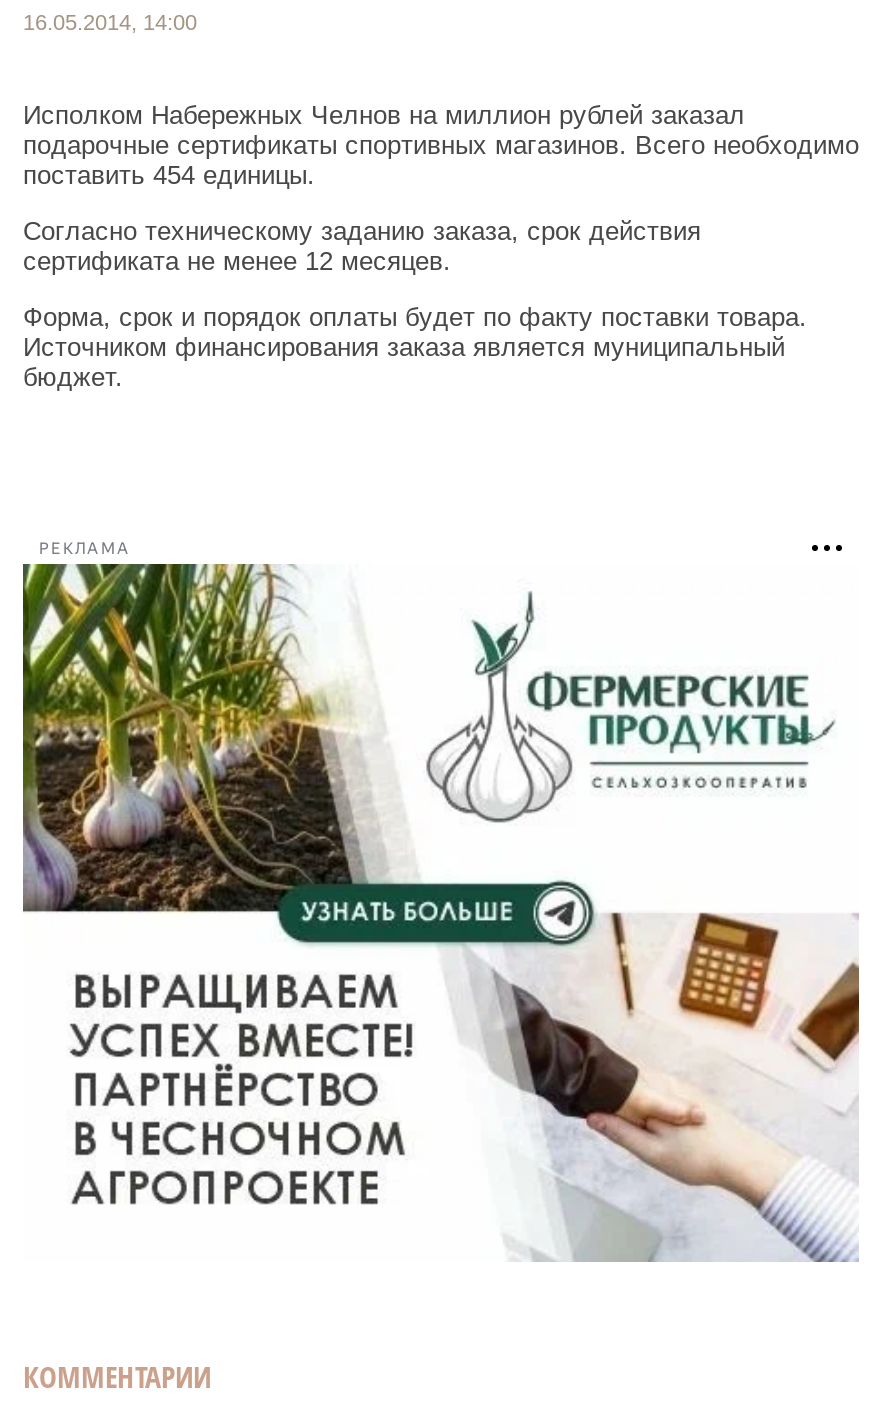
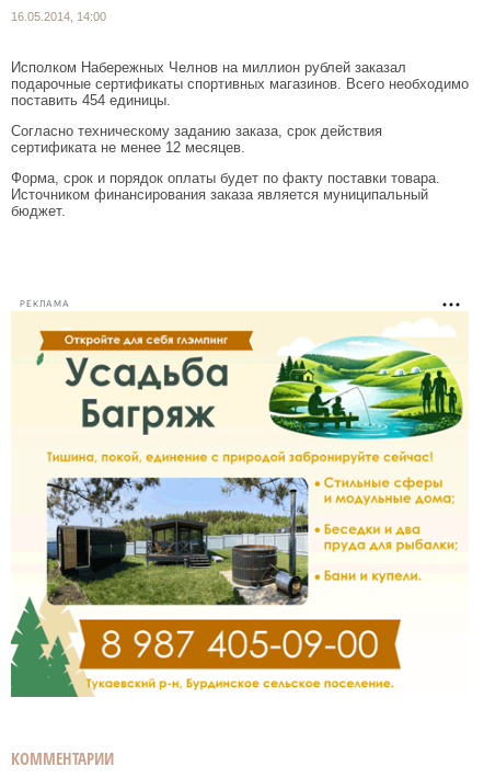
[21,561,861,1265] [image] -> [10,312,469,698] [image]

